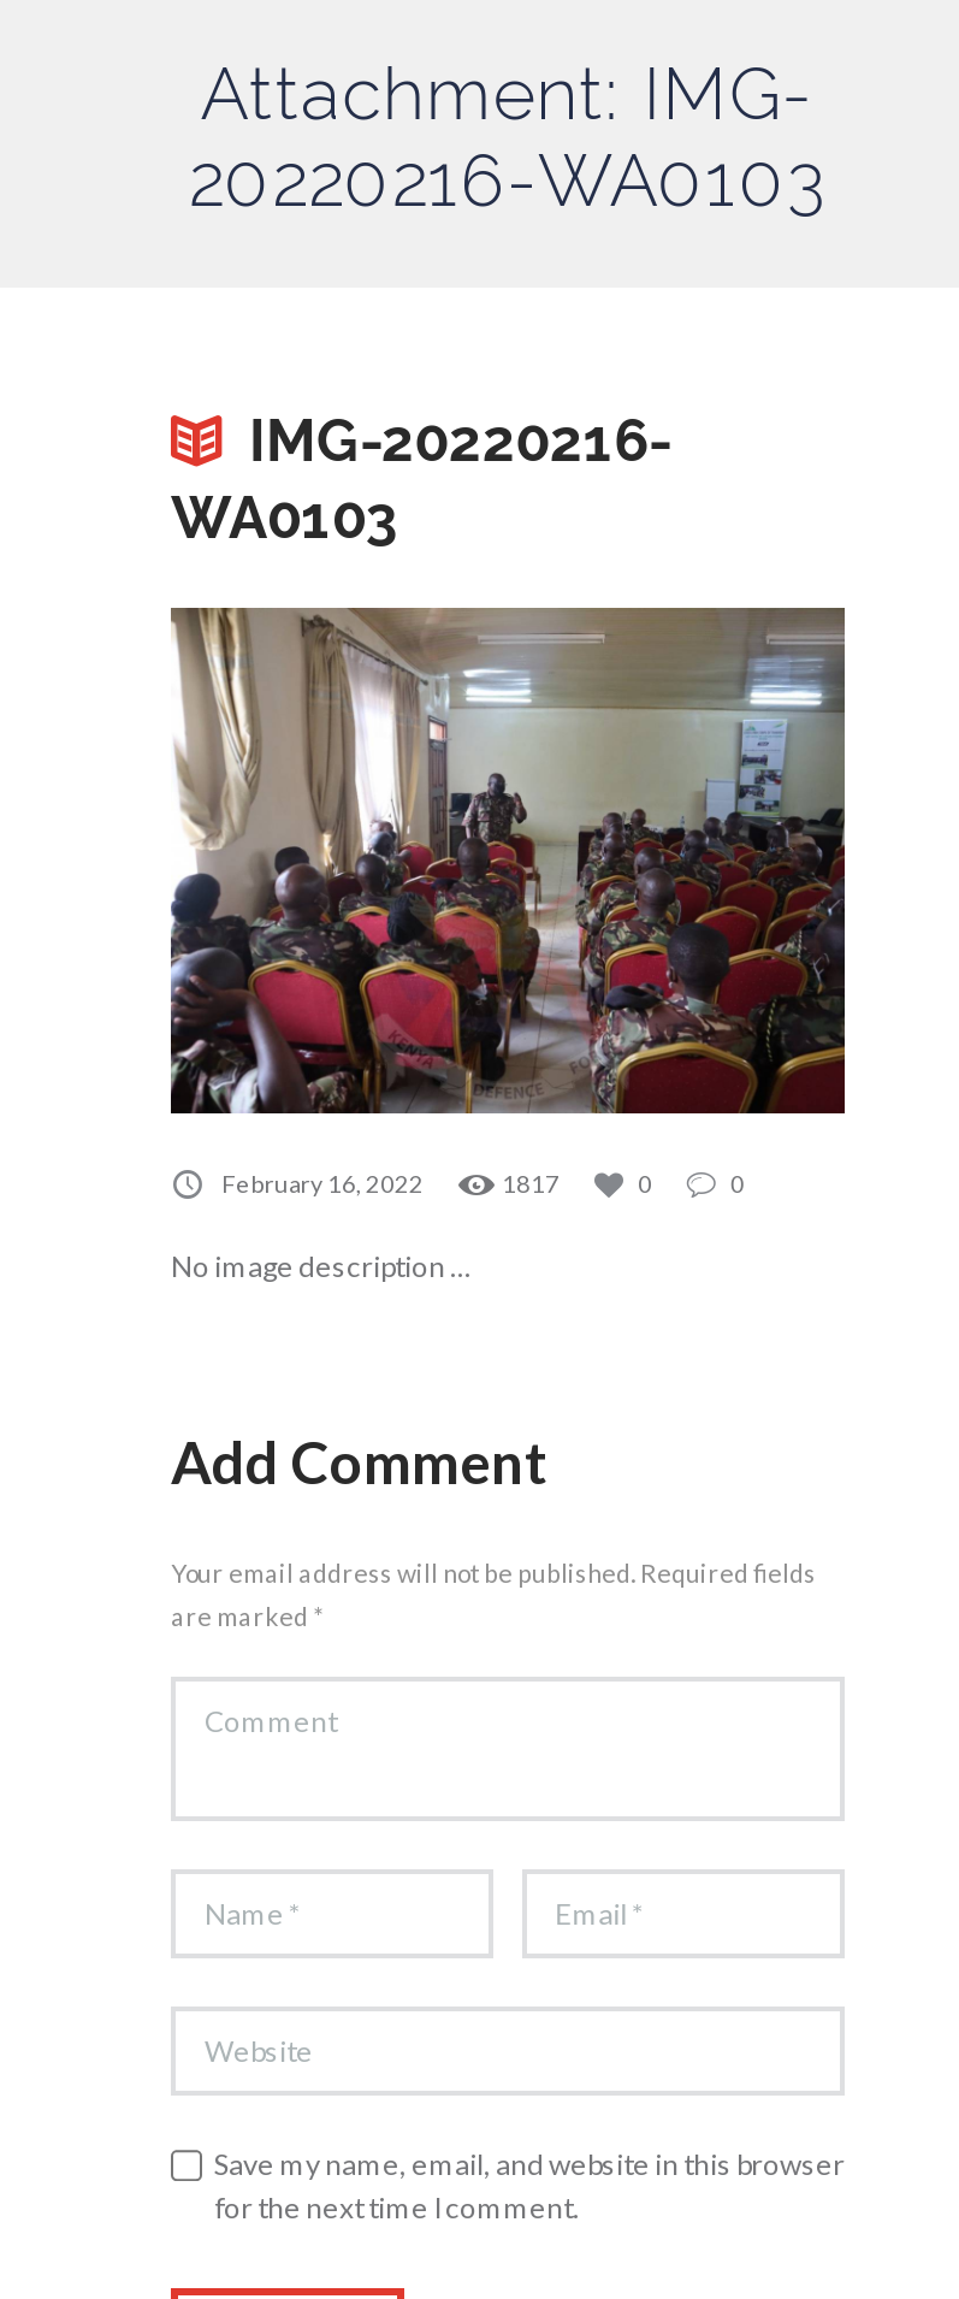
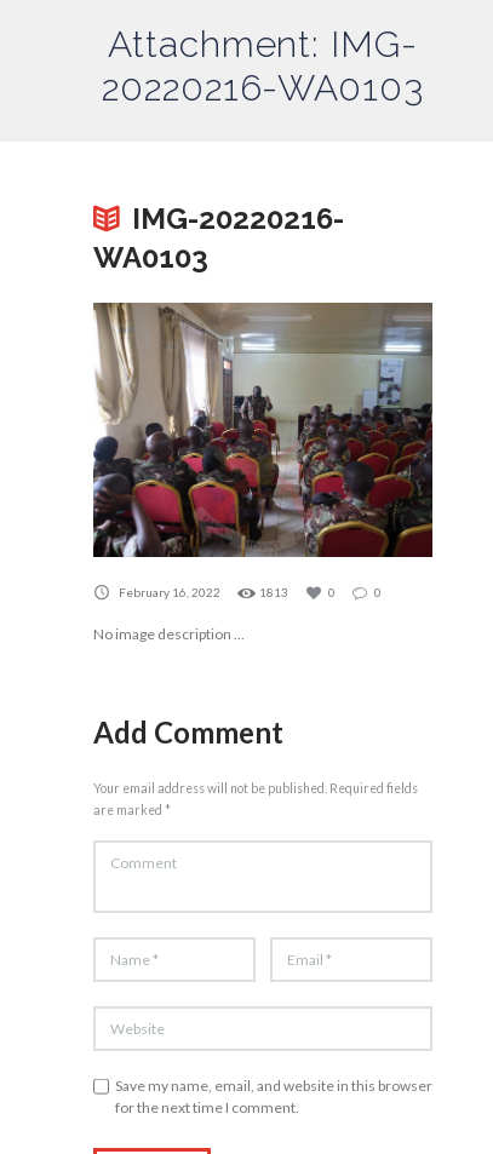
[502,1170,560,1199] 1817 -> [260,585,289,600] 1813

